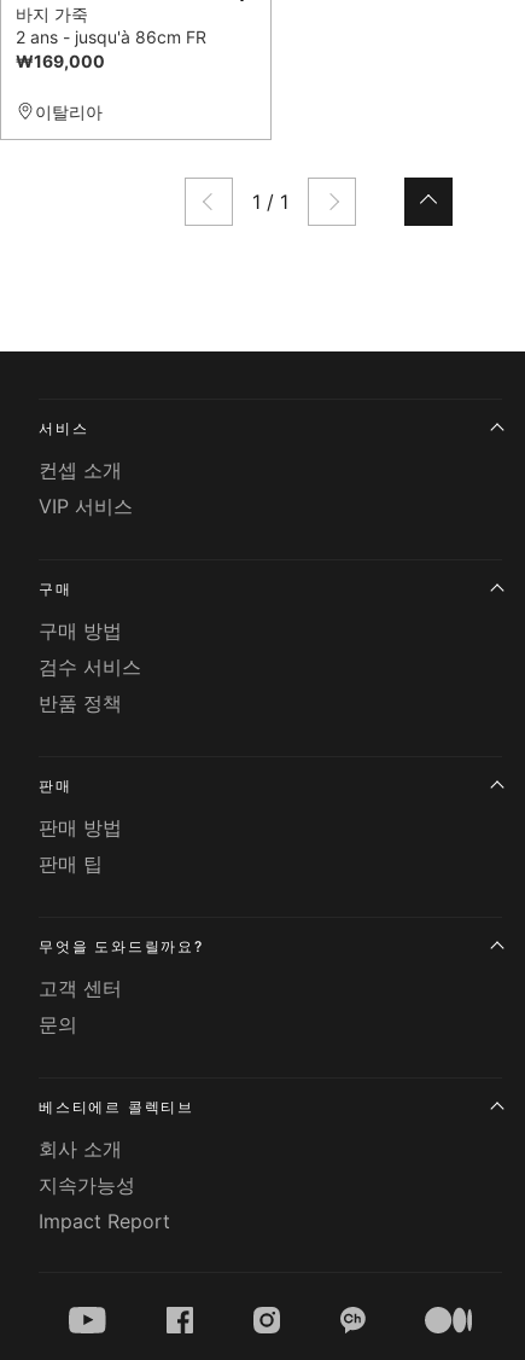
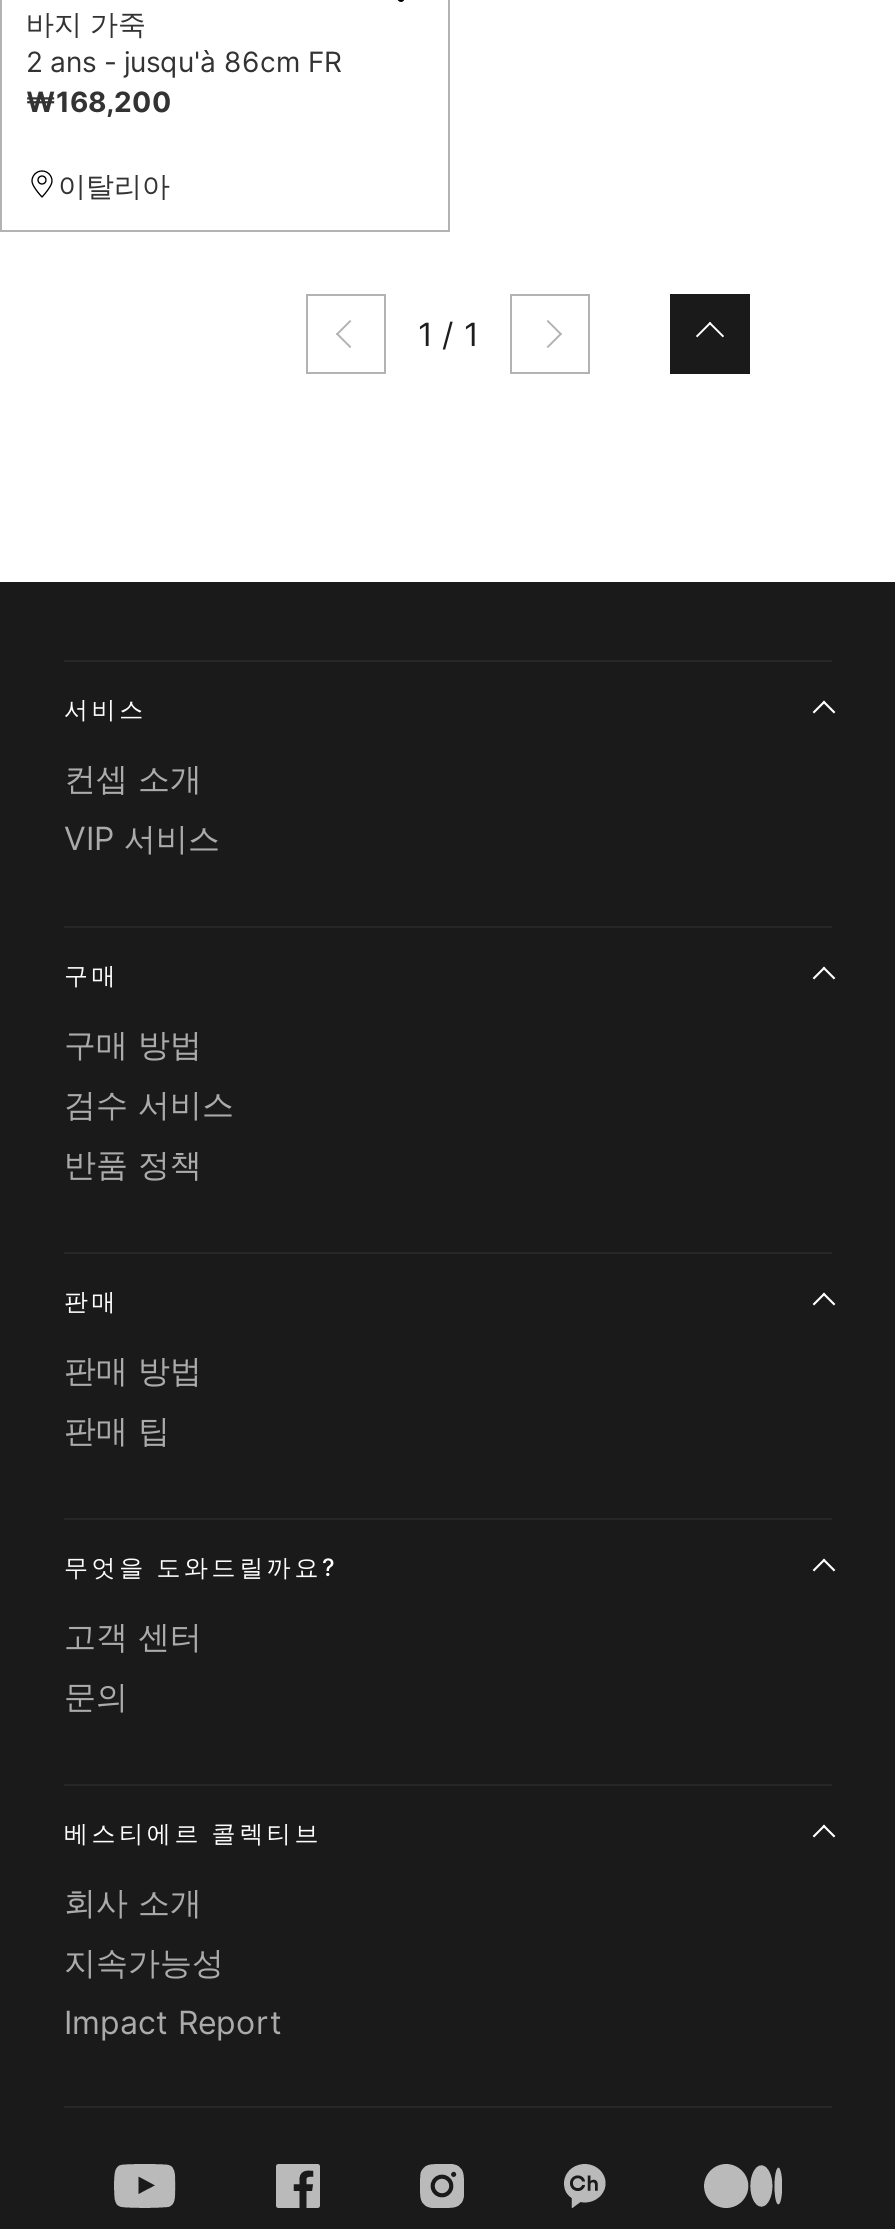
[16,50,105,71] ₩169,000 -> [26,83,172,117] ₩168,200

